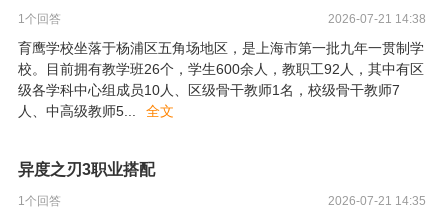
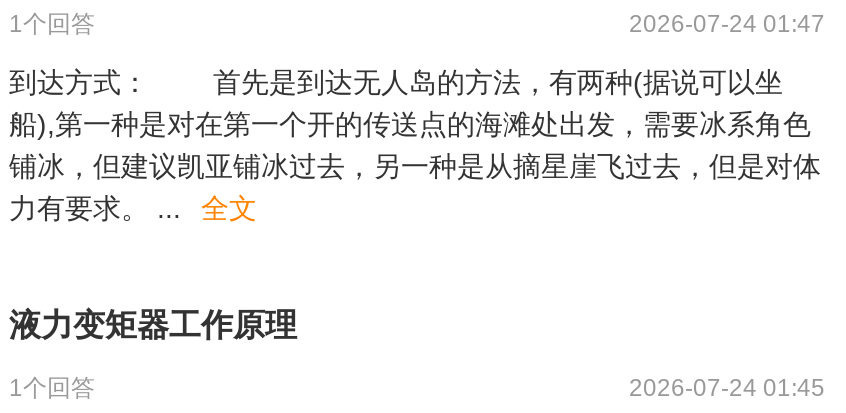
[328,12,426,26] 2026-07-21 14:38 -> [629,10,825,38] 2026-07-24 01:47
[18,40,424,119] 育鹰学校坐落于杨浦区五角场地区，是上海市第一批九年一贯制学 | 校。目前拥有教学班26个，学生600余人，教职工92人，其中有区 | 级各学科中心组成员10人、区级骨干教师1名，校级骨干教师7 | 人、中高级教师5... -> [9,66,821,224] 到达方式： 首先是到达无人岛的方法，有两种(据说可以坐 | 船),第一种是对在第一个开的传送点的海滩处出发，需要冰系角色 | 铺冰，但建议凯亚铺冰过去，另一种是从摘星崖飞过去，但是对体 | 力有要求。...
[18,161,155,178] 异度之刃3职业搭配 -> [9,308,297,342] 液力变矩器工作原理
[328,194,426,208] 2026-07-21 14:35 -> [629,374,825,402] 2026-07-24 01:45

